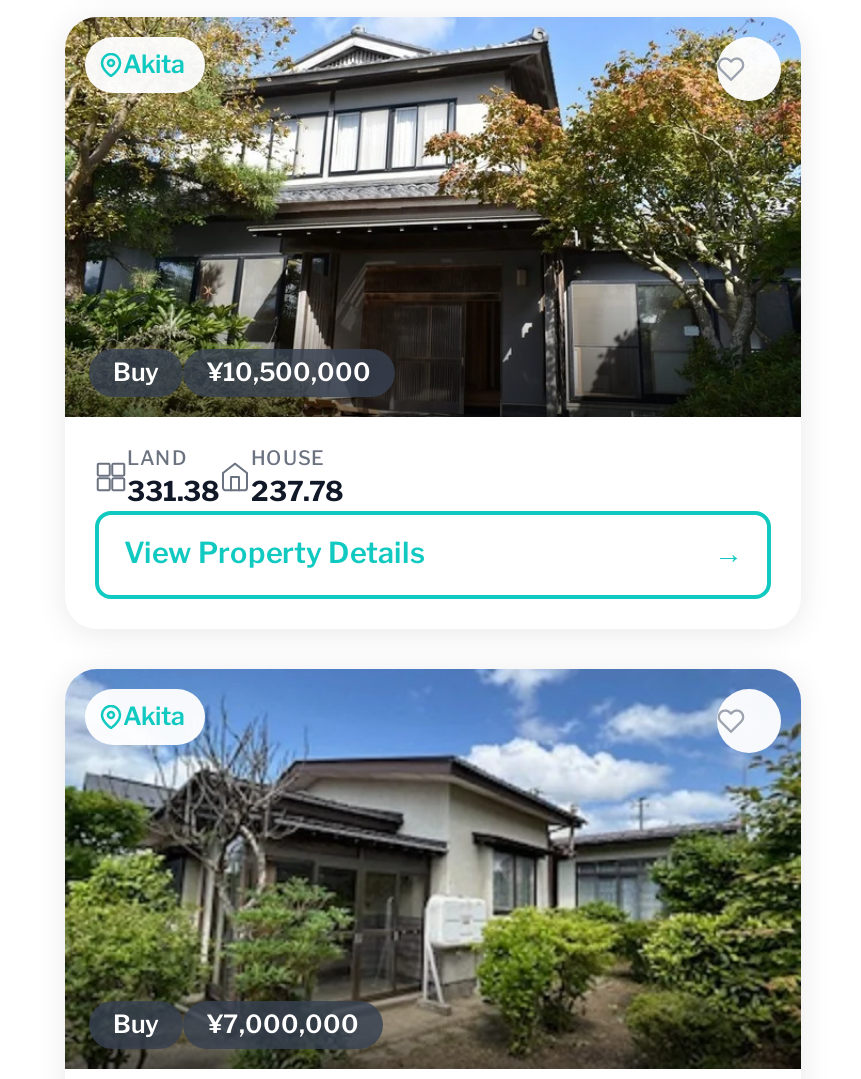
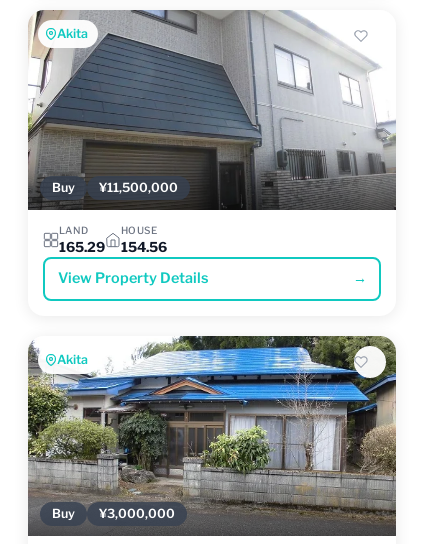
[63,15,803,417] [image] | Buy ¥10,500,000 -> [27,9,397,210] [image] | Buy ¥11,500,000
[127,475,219,507] 331.38 -> [59,239,105,255] 165.29
[251,475,343,507] 237.78 -> [121,239,167,255] 154.56
[65,667,803,1069] [image] | Buy ¥7,000,000 -> [27,335,397,536] [image] | Buy ¥3,000,000

